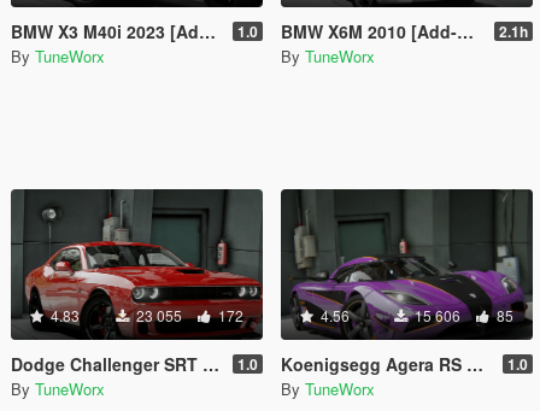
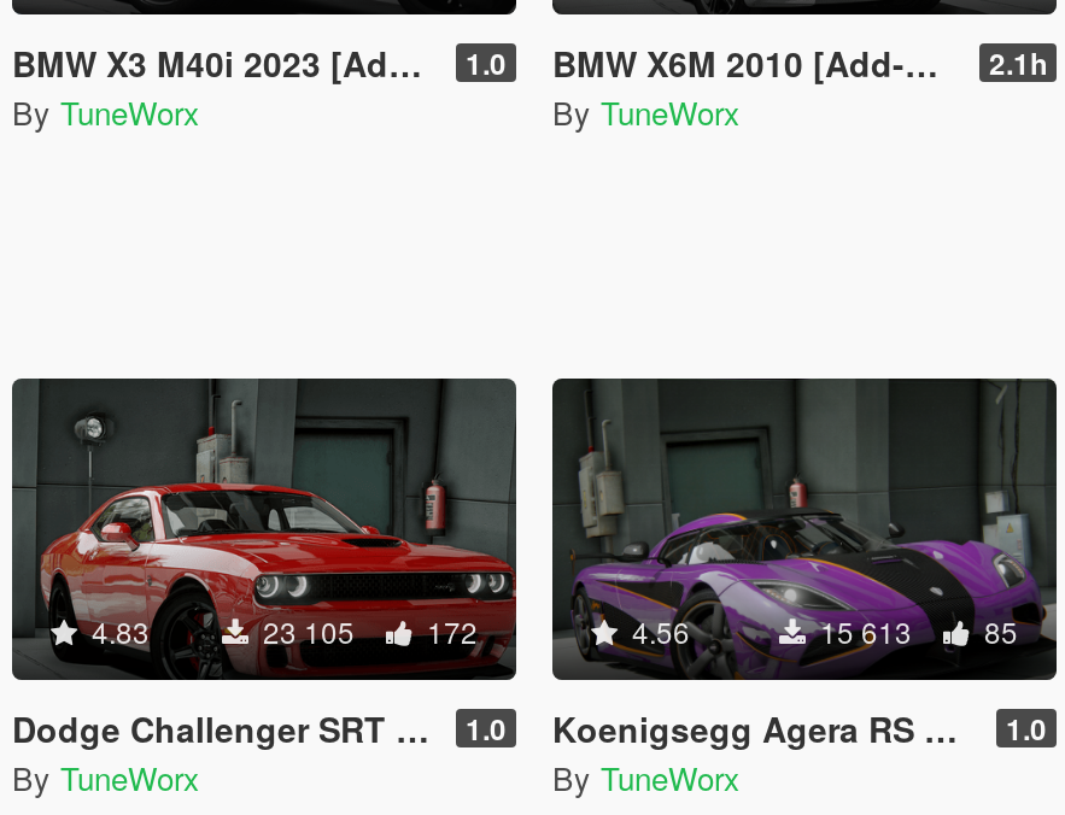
[133,305,243,325] 23 055 172 -> [256,610,478,651] 23 105 172
[411,305,513,325] 15 606 85 -> [813,610,1018,651] 15 613 85

